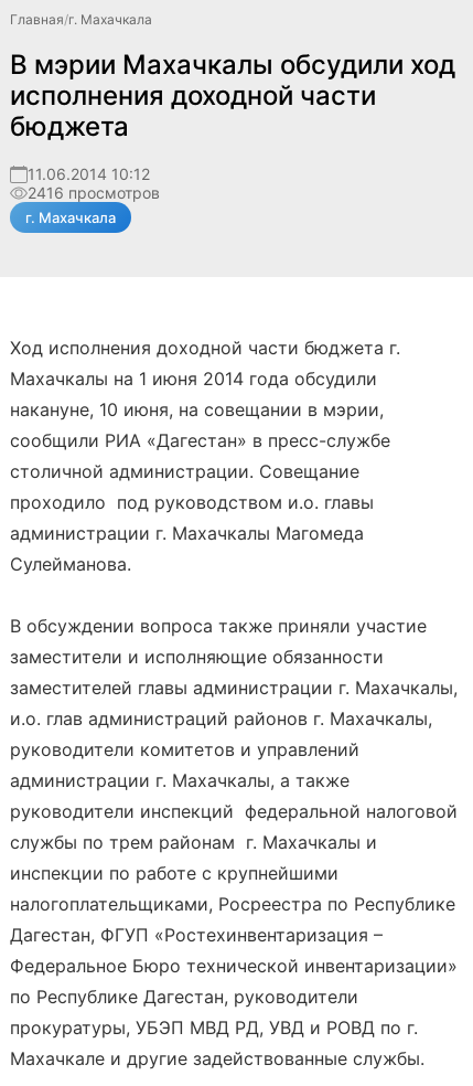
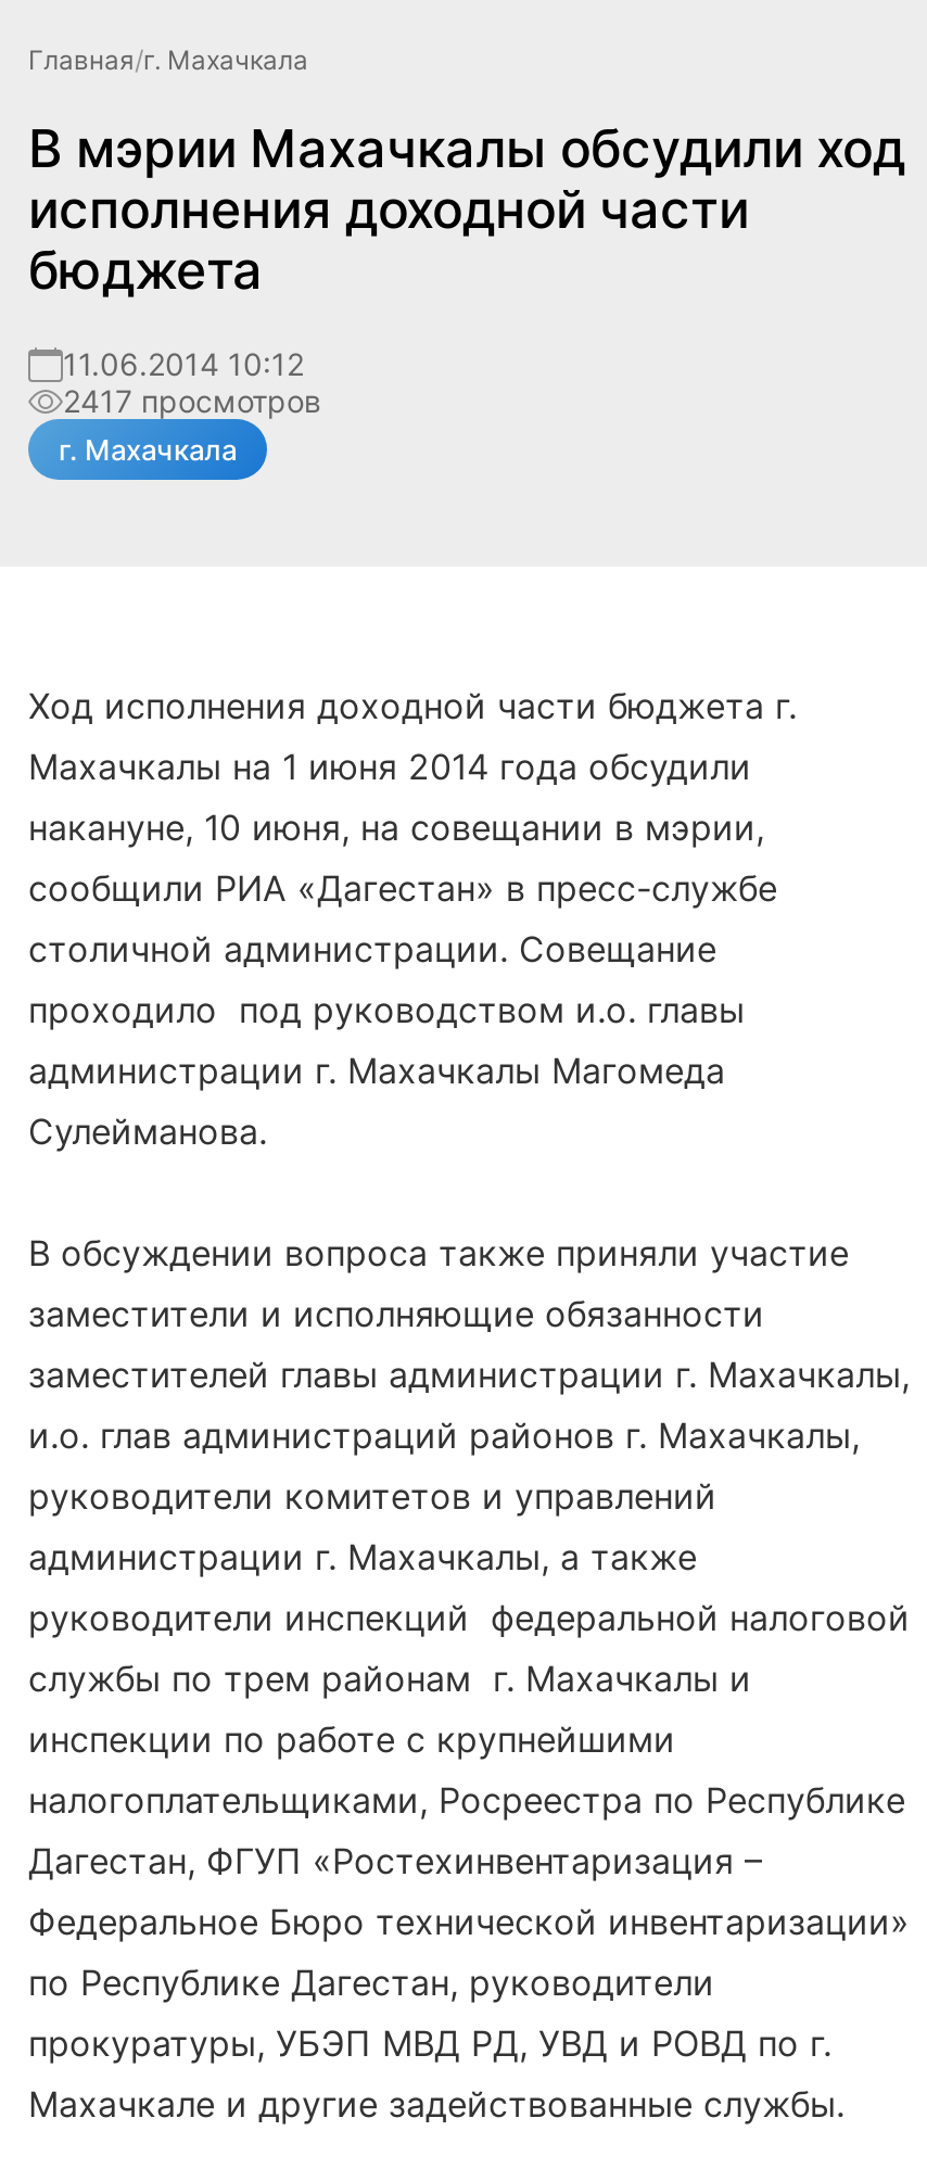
[28,183,160,202] 2416 просмотров -> [63,382,321,419] 2417 просмотров

